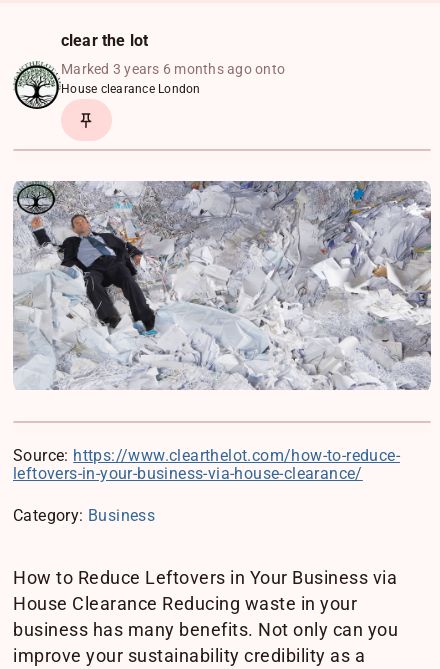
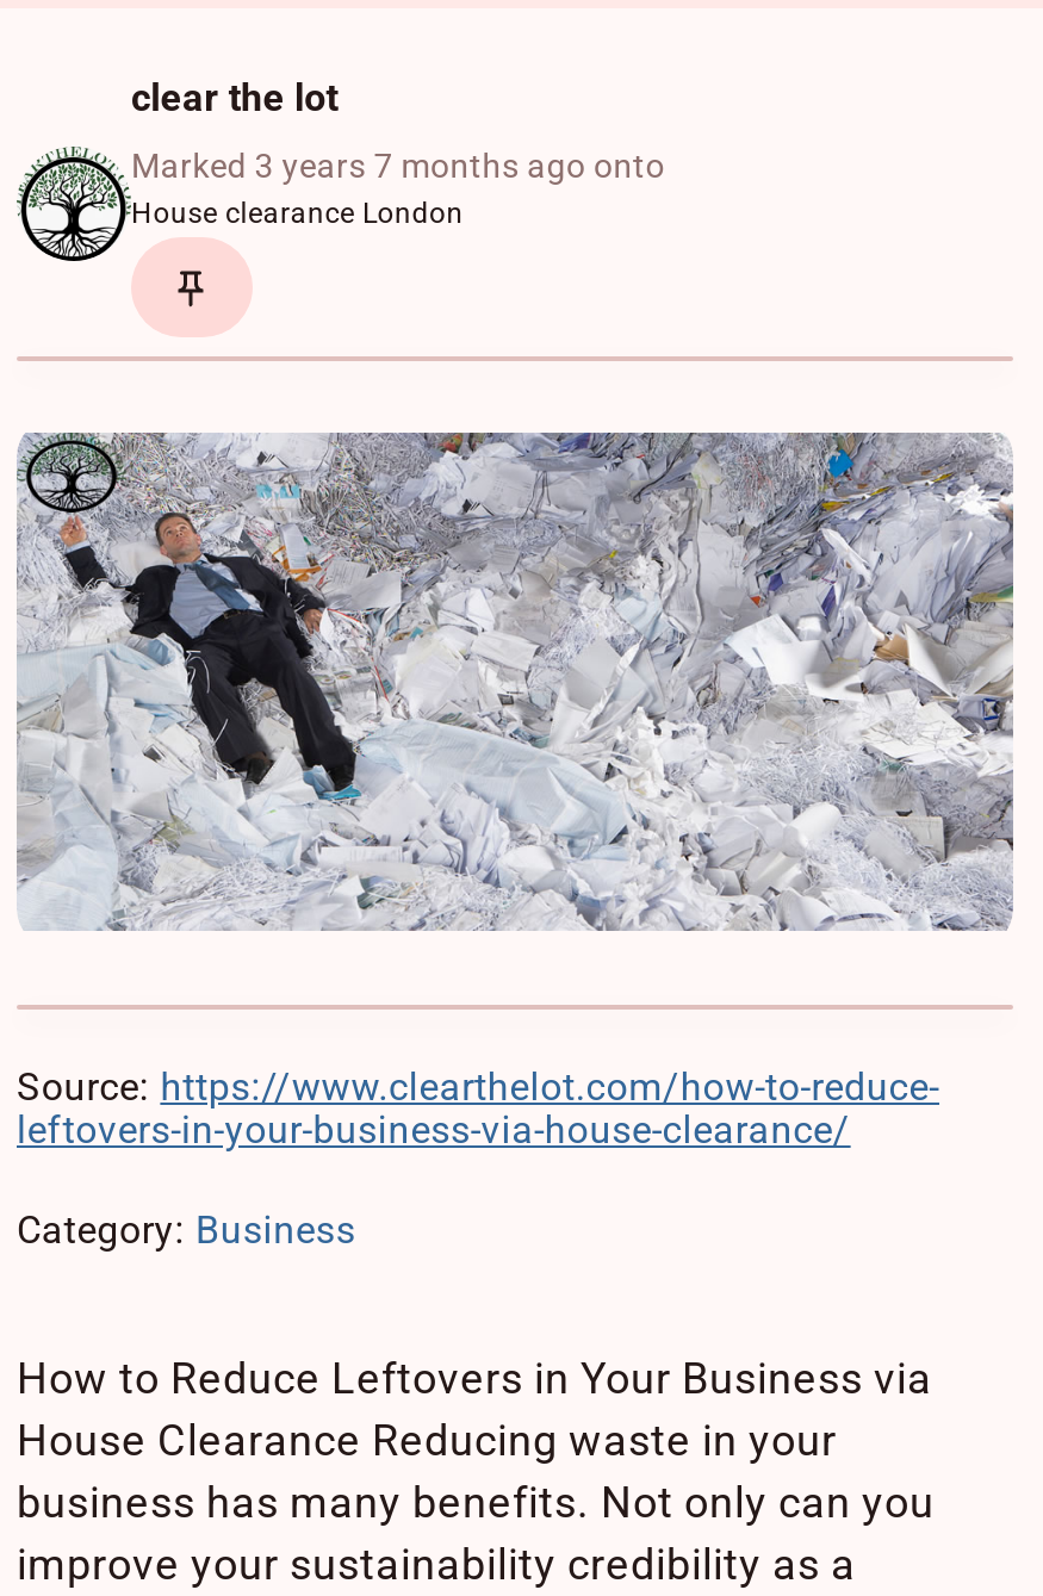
[61,61,285,77] Marked 3 years 6 months ago onto -> [131,147,665,185] Marked 3 years 7 months ago onto

